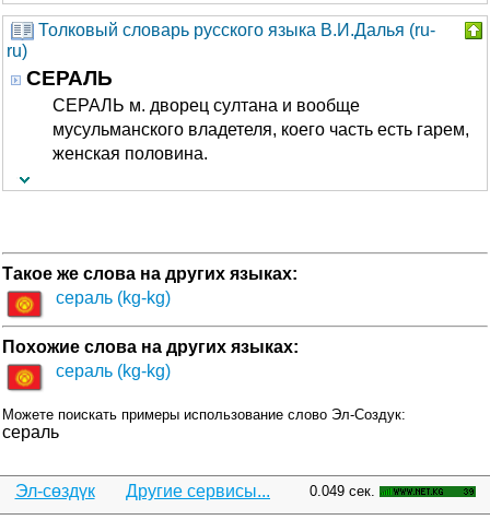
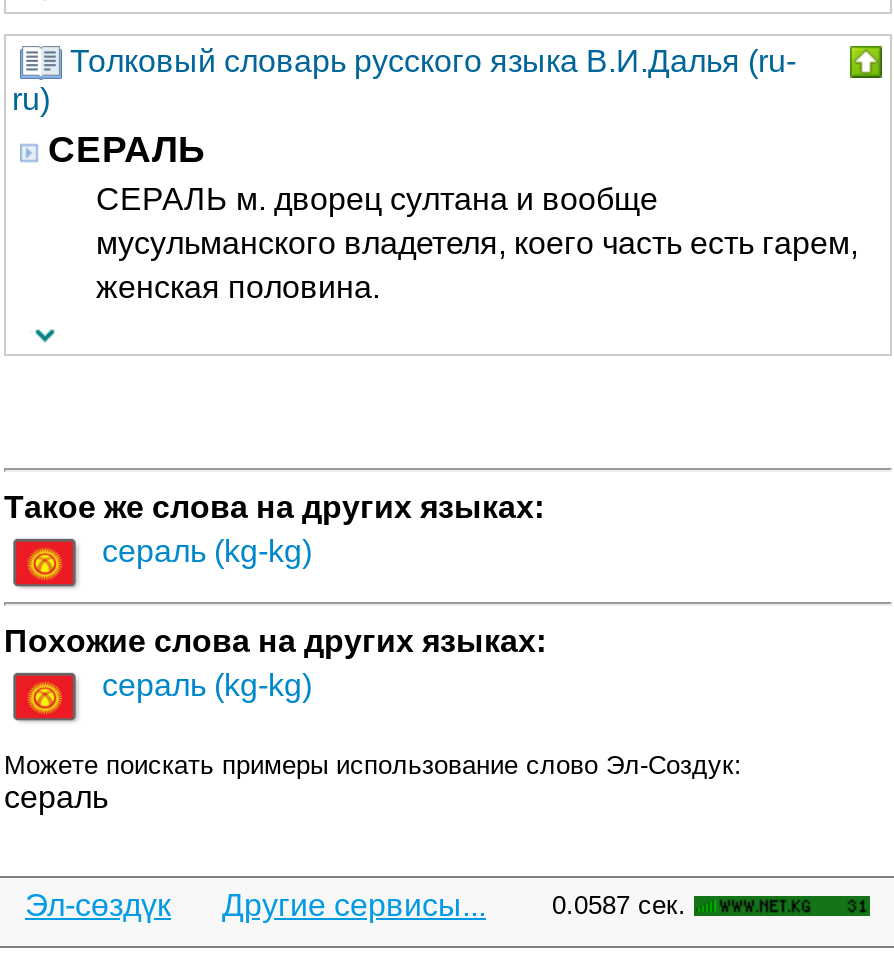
[310,483,375,499] 0.049 сек. -> [552,890,686,920] 0.0587 сек.

